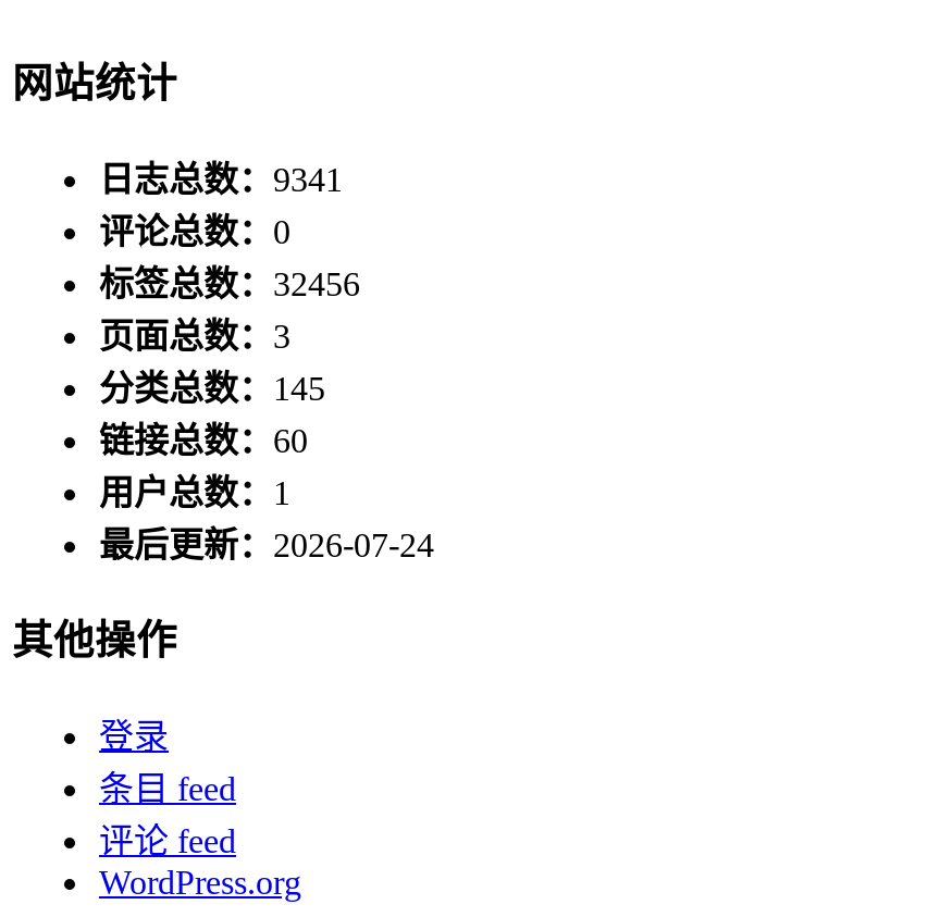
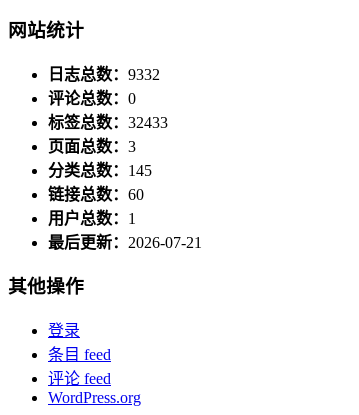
[99,161,343,198] 日志总数：9341 -> [48,66,160,83] 日志总数：9332
[99,265,360,302] 标签总数：32456 -> [48,114,168,131] 标签总数：32433
[99,526,434,563] 最后更新：2026-07-24 -> [48,234,202,251] 最后更新：2026-07-21

